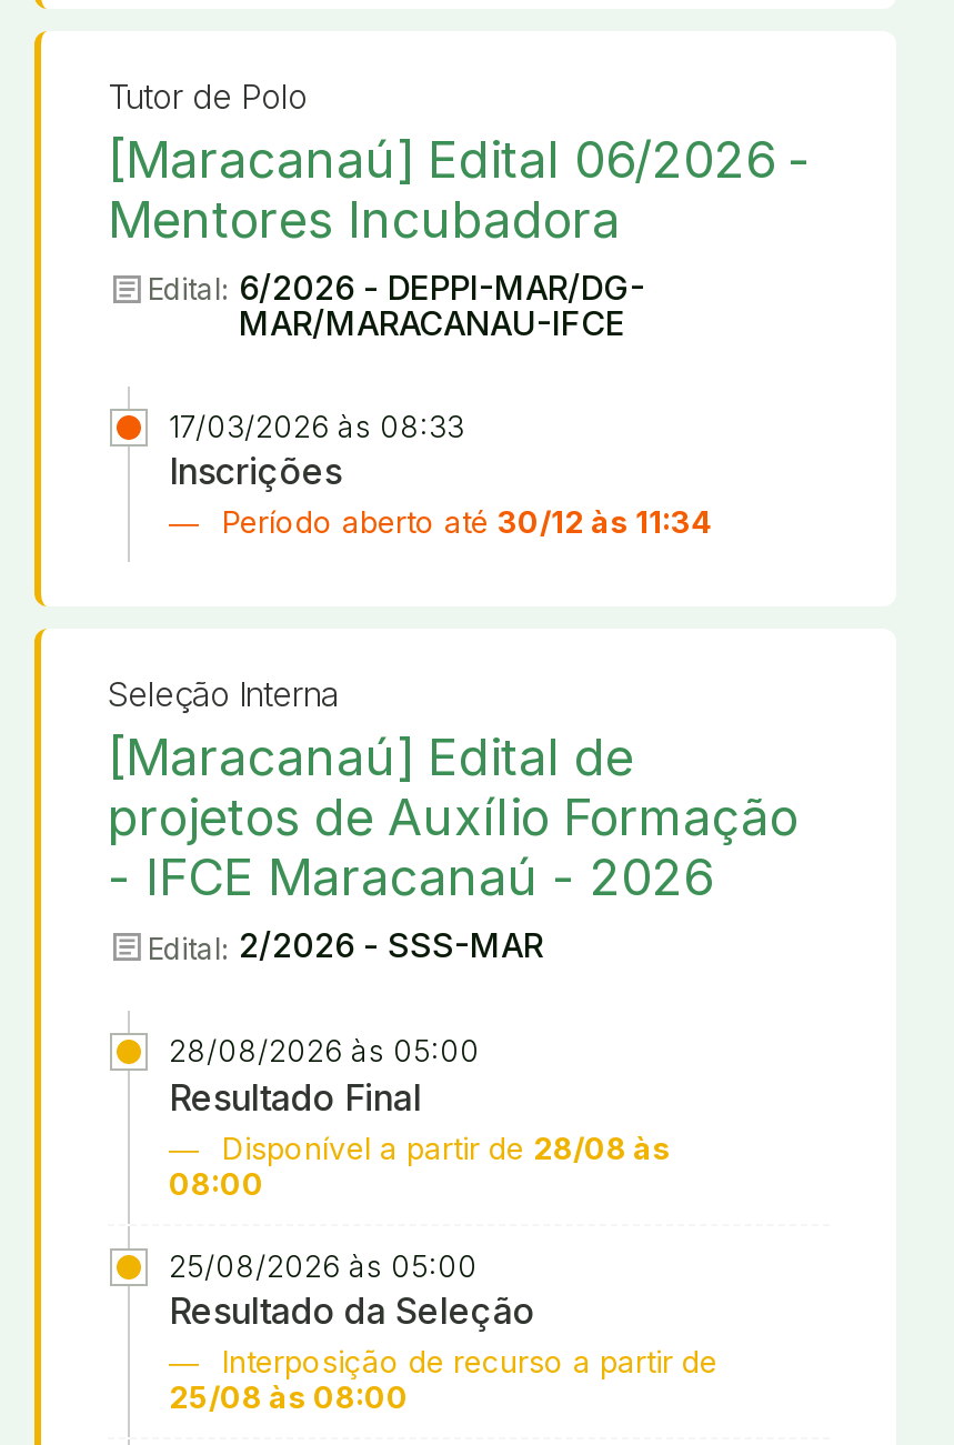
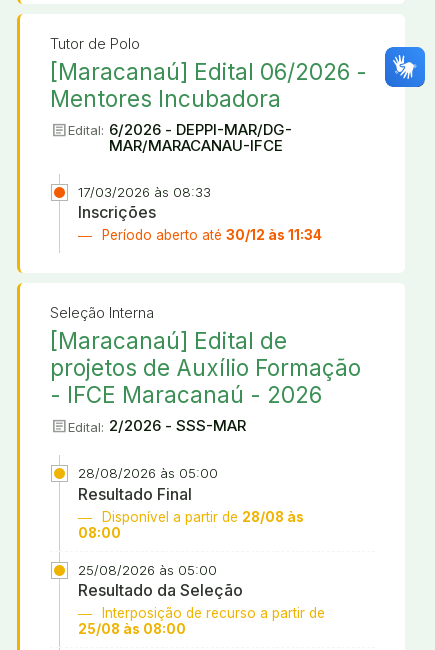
none -> [384,46,426,88] [image]

